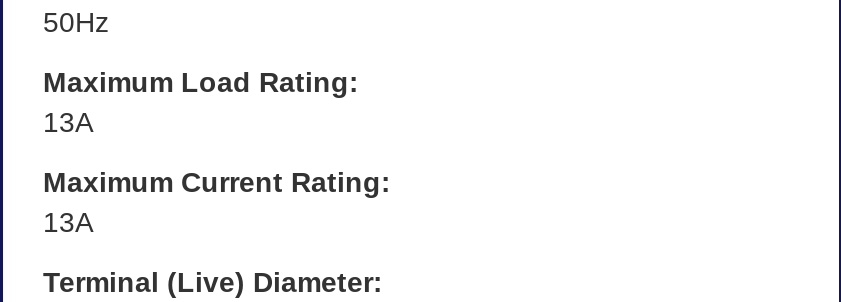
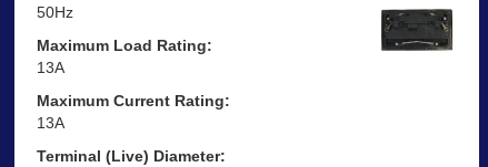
none -> [380,8,454,52] [image]

